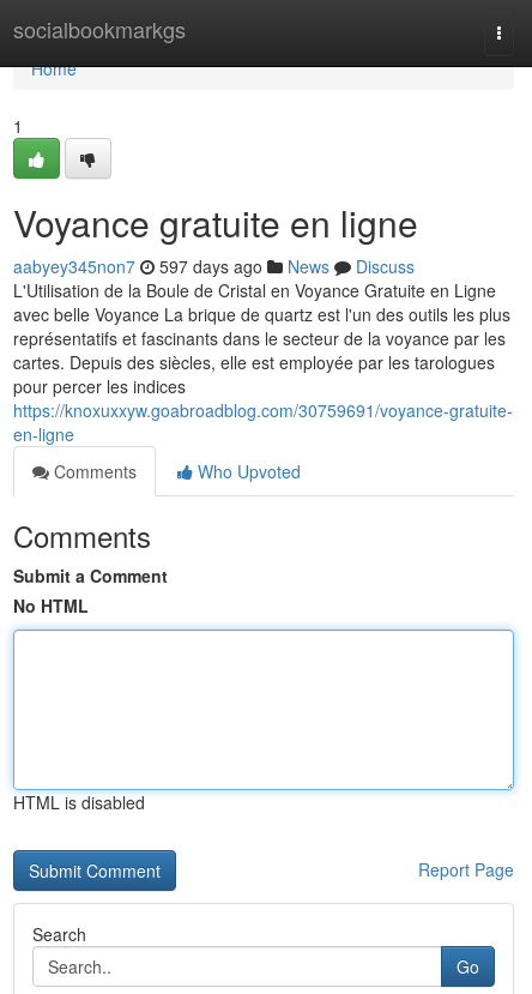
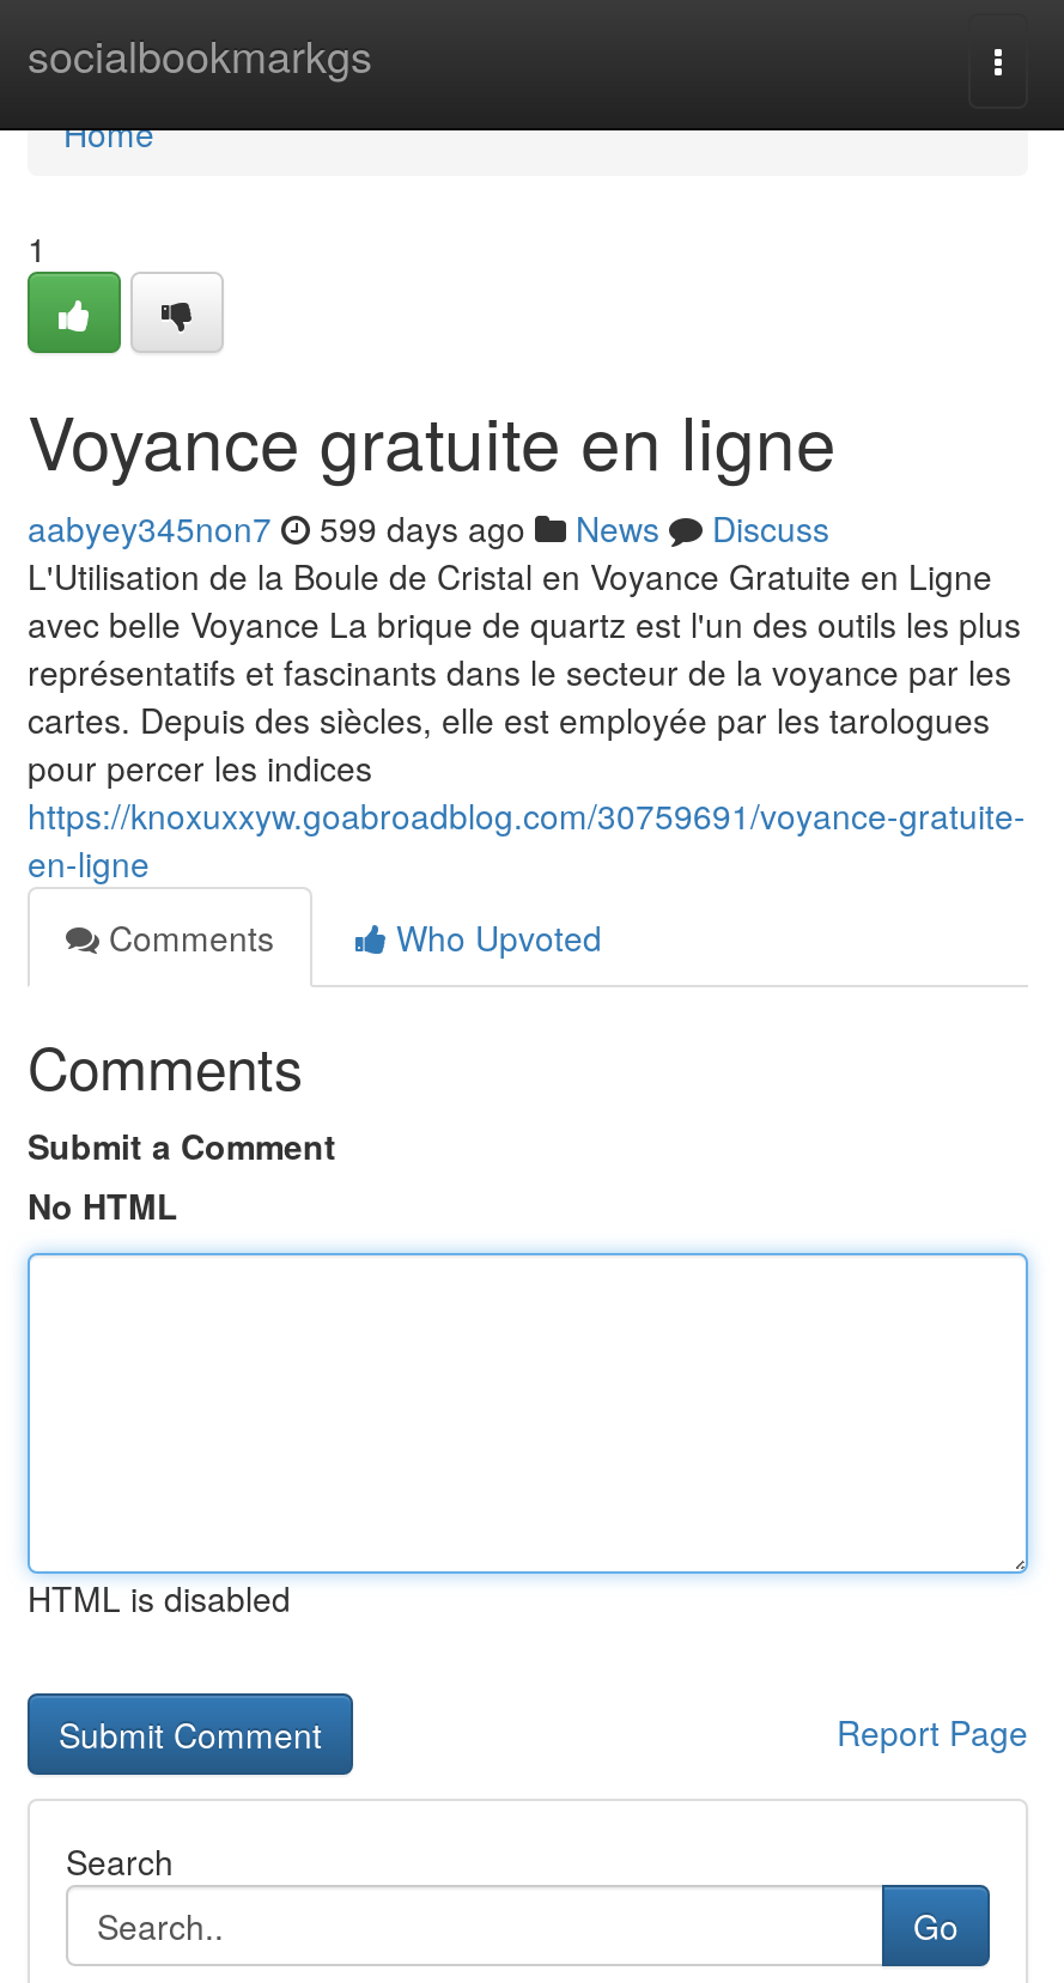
[13,254,415,278] aabyey345non7 597 days ago News Discuss -> [28,504,829,552] aabyey345non7 599 days ago News Discuss

